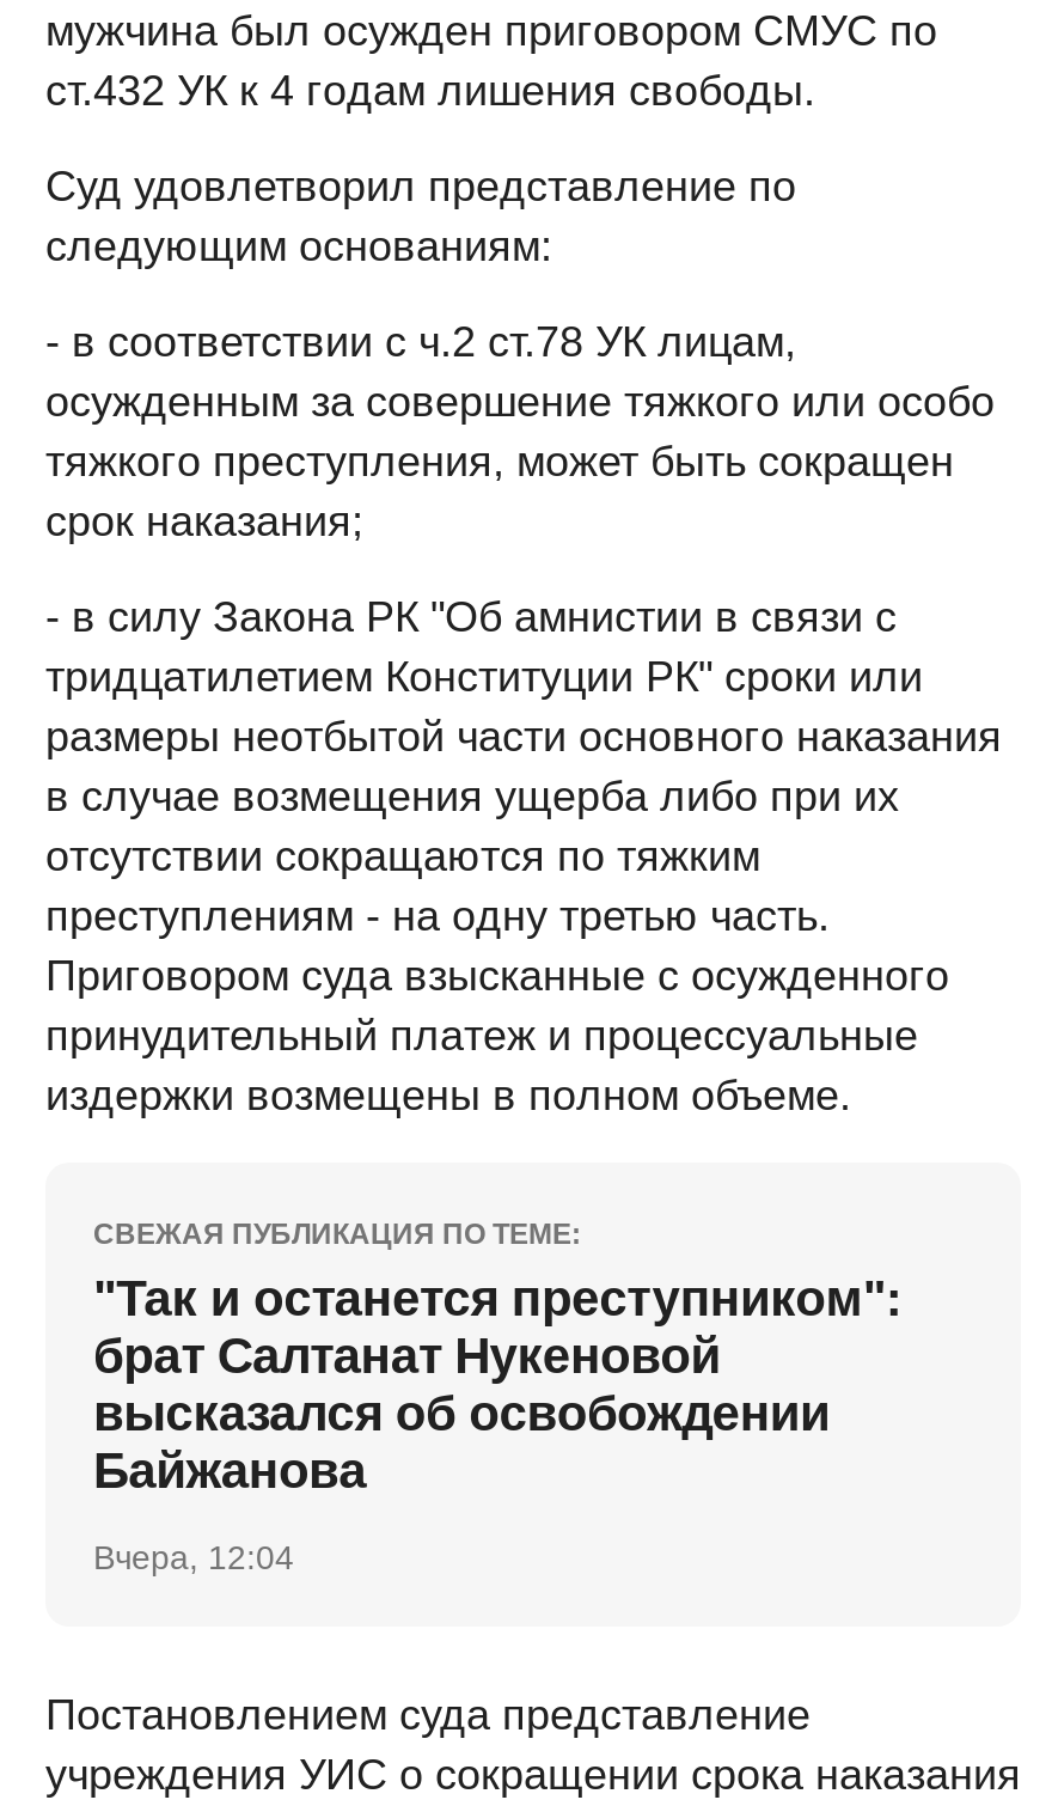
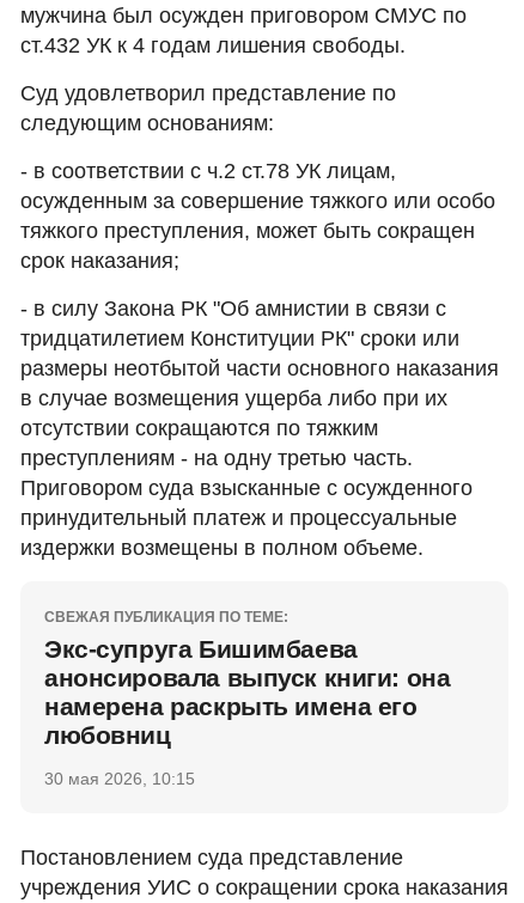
[93,1269,901,1496] "Так и останется преступником": | брат Салтанат Нукеновой | высказался об освобождении | Байжанова -> [44,634,450,748] Экс-супруга Бишимбаева | анонсировала выпуск книги: она | намерена раскрыть имена его | любовниц
[93,1537,294,1575] Вчера, 12:04 -> [44,768,195,788] 30 мая 2026, 10:15

